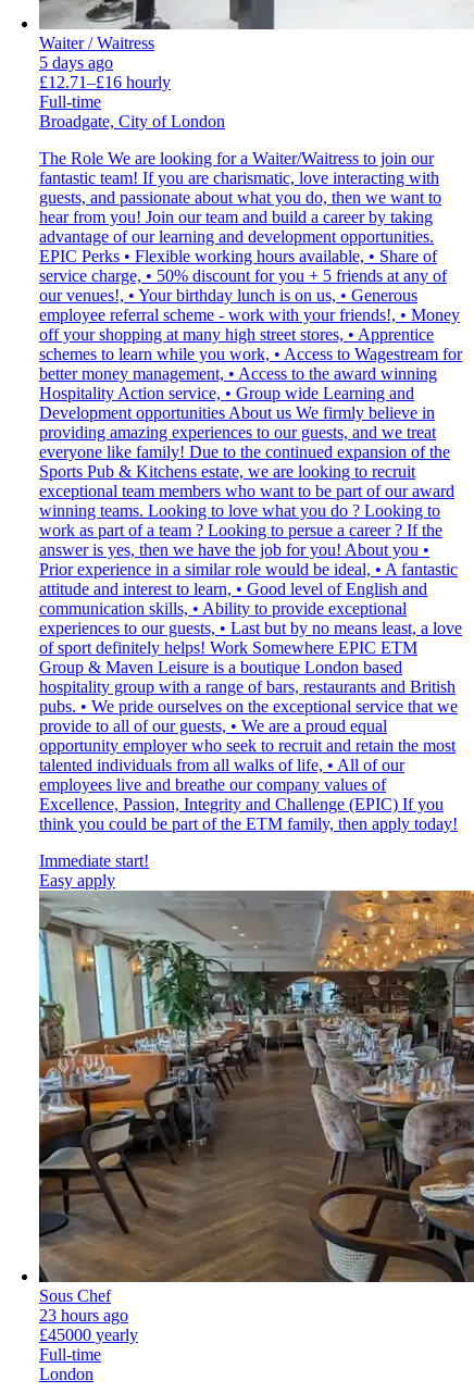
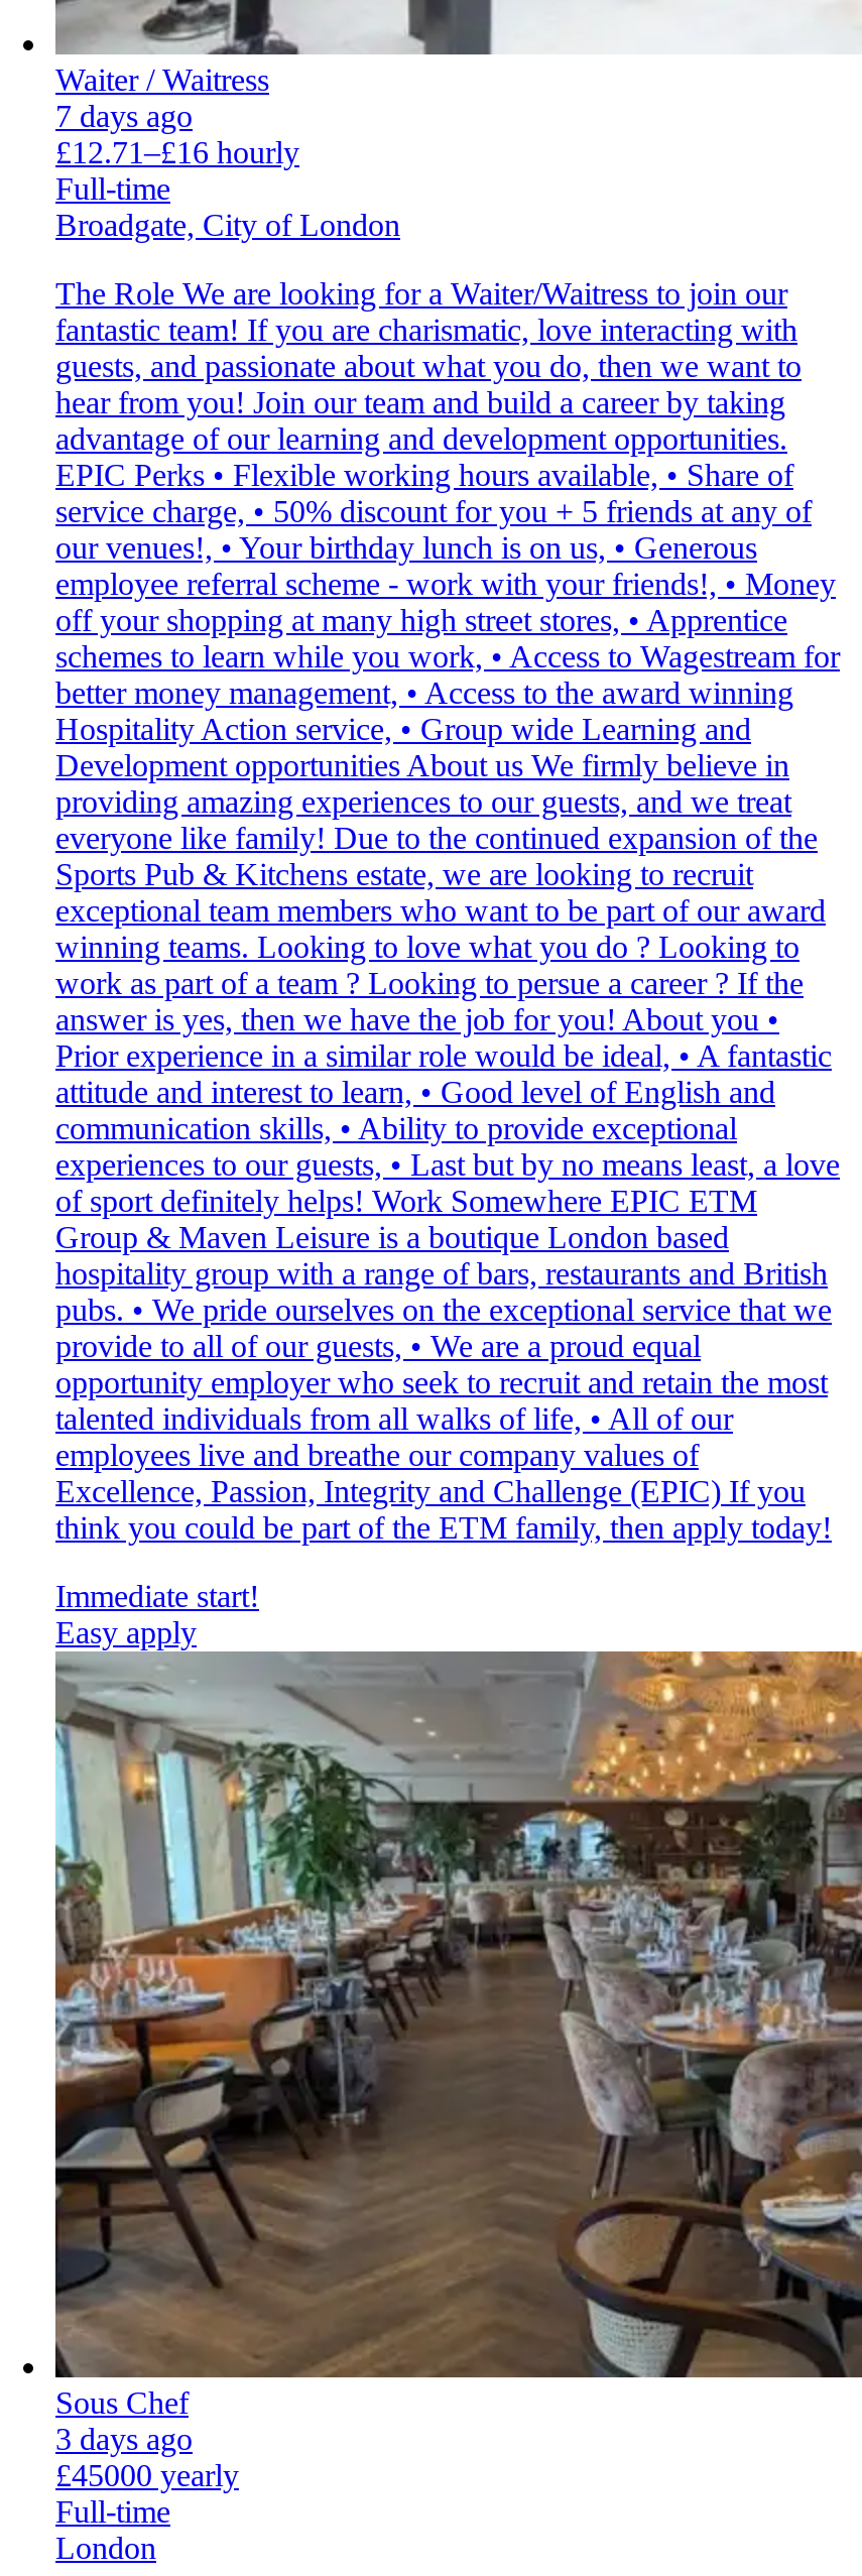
[39,53,113,72] 5 days ago -> [55,99,193,133] 7 days ago
[39,1306,128,1324] 23 hours ago -> [55,2422,193,2456] 3 days ago

